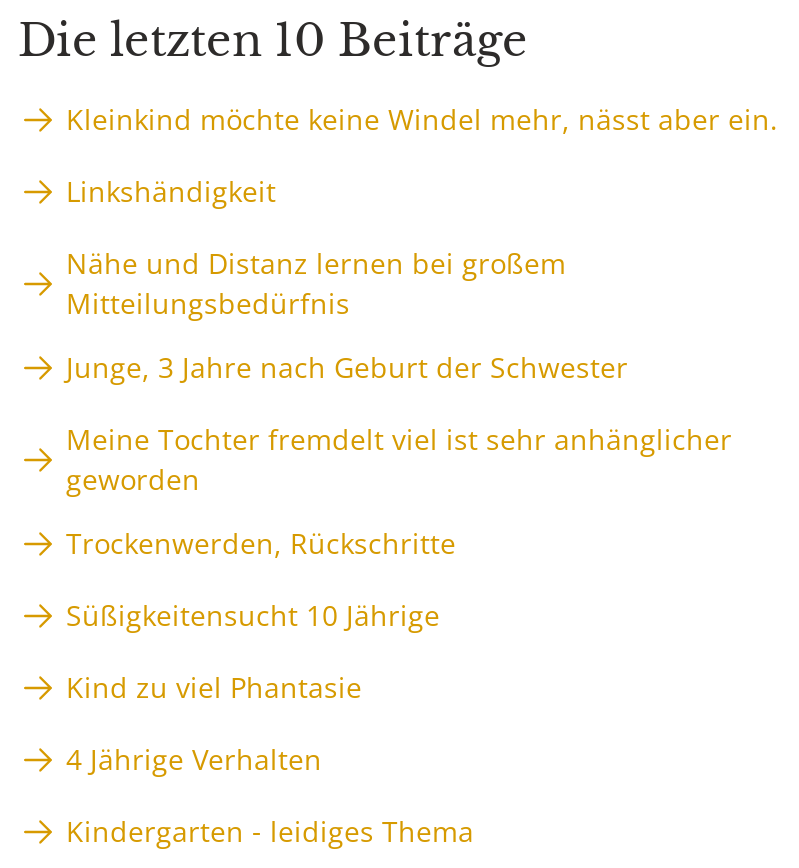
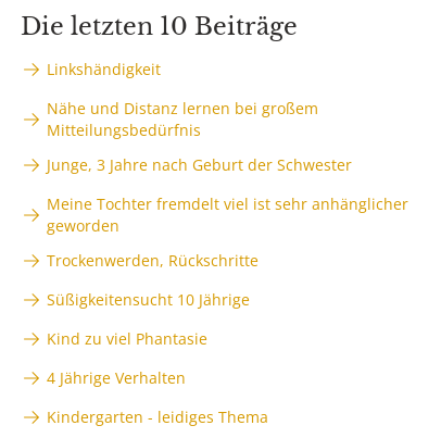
[66,100,778,138] Kleinkind möchte keine Windel mehr, nässt aber ein. -> none

